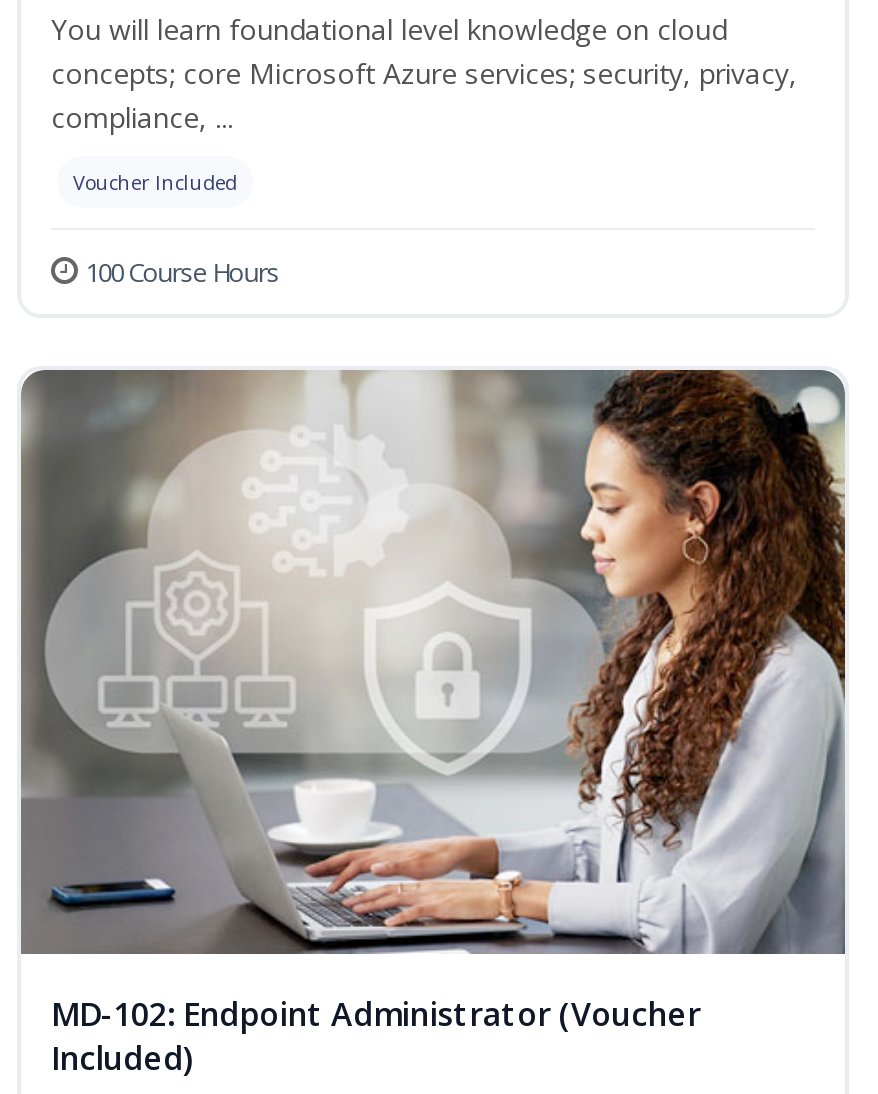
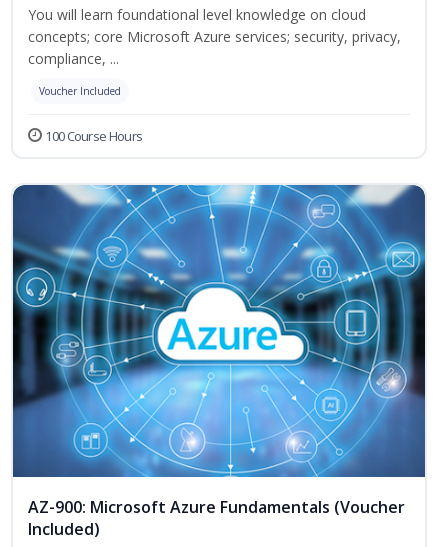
[19,368,847,1036] [image] | MD-102: Endpoint Administrator (Voucher -> [12,184,426,518] [image] | AZ-900: Microsoft Azure Fundamentals (Voucher

